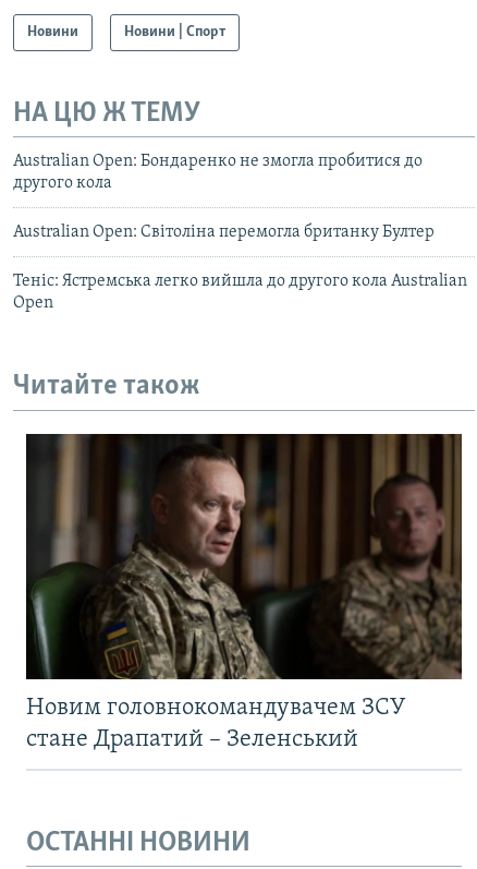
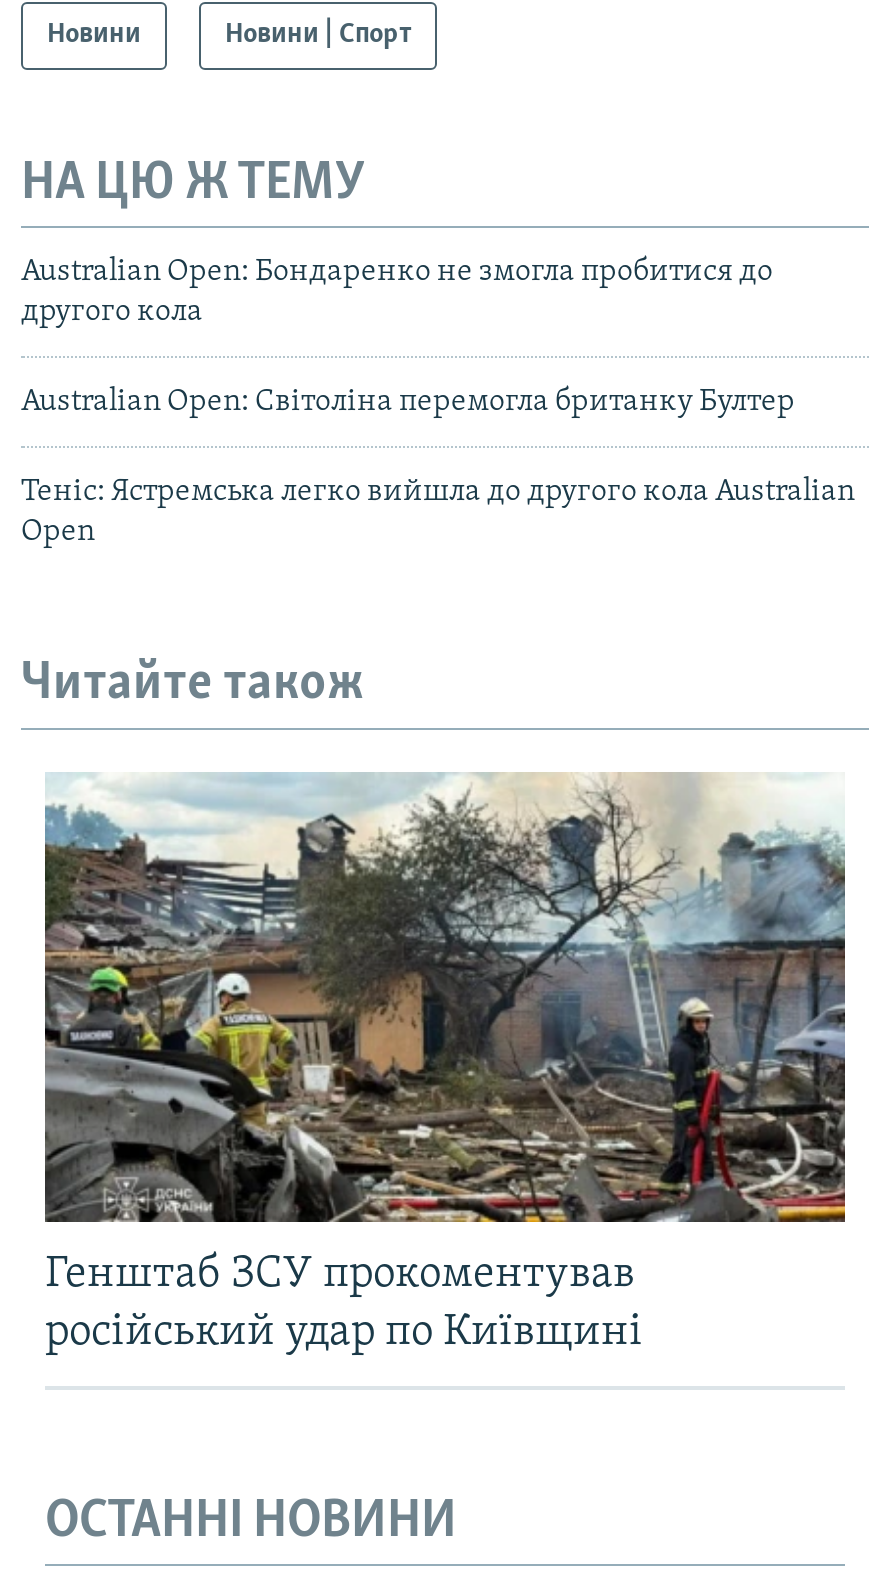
[25,433,463,752] [image] | Новим головнокомандувачем ЗСУ | стане Драпатий – Зеленський -> [43,772,847,1356] [image] | Генштаб ЗСУ прокоментував | російський удар по Київщині

